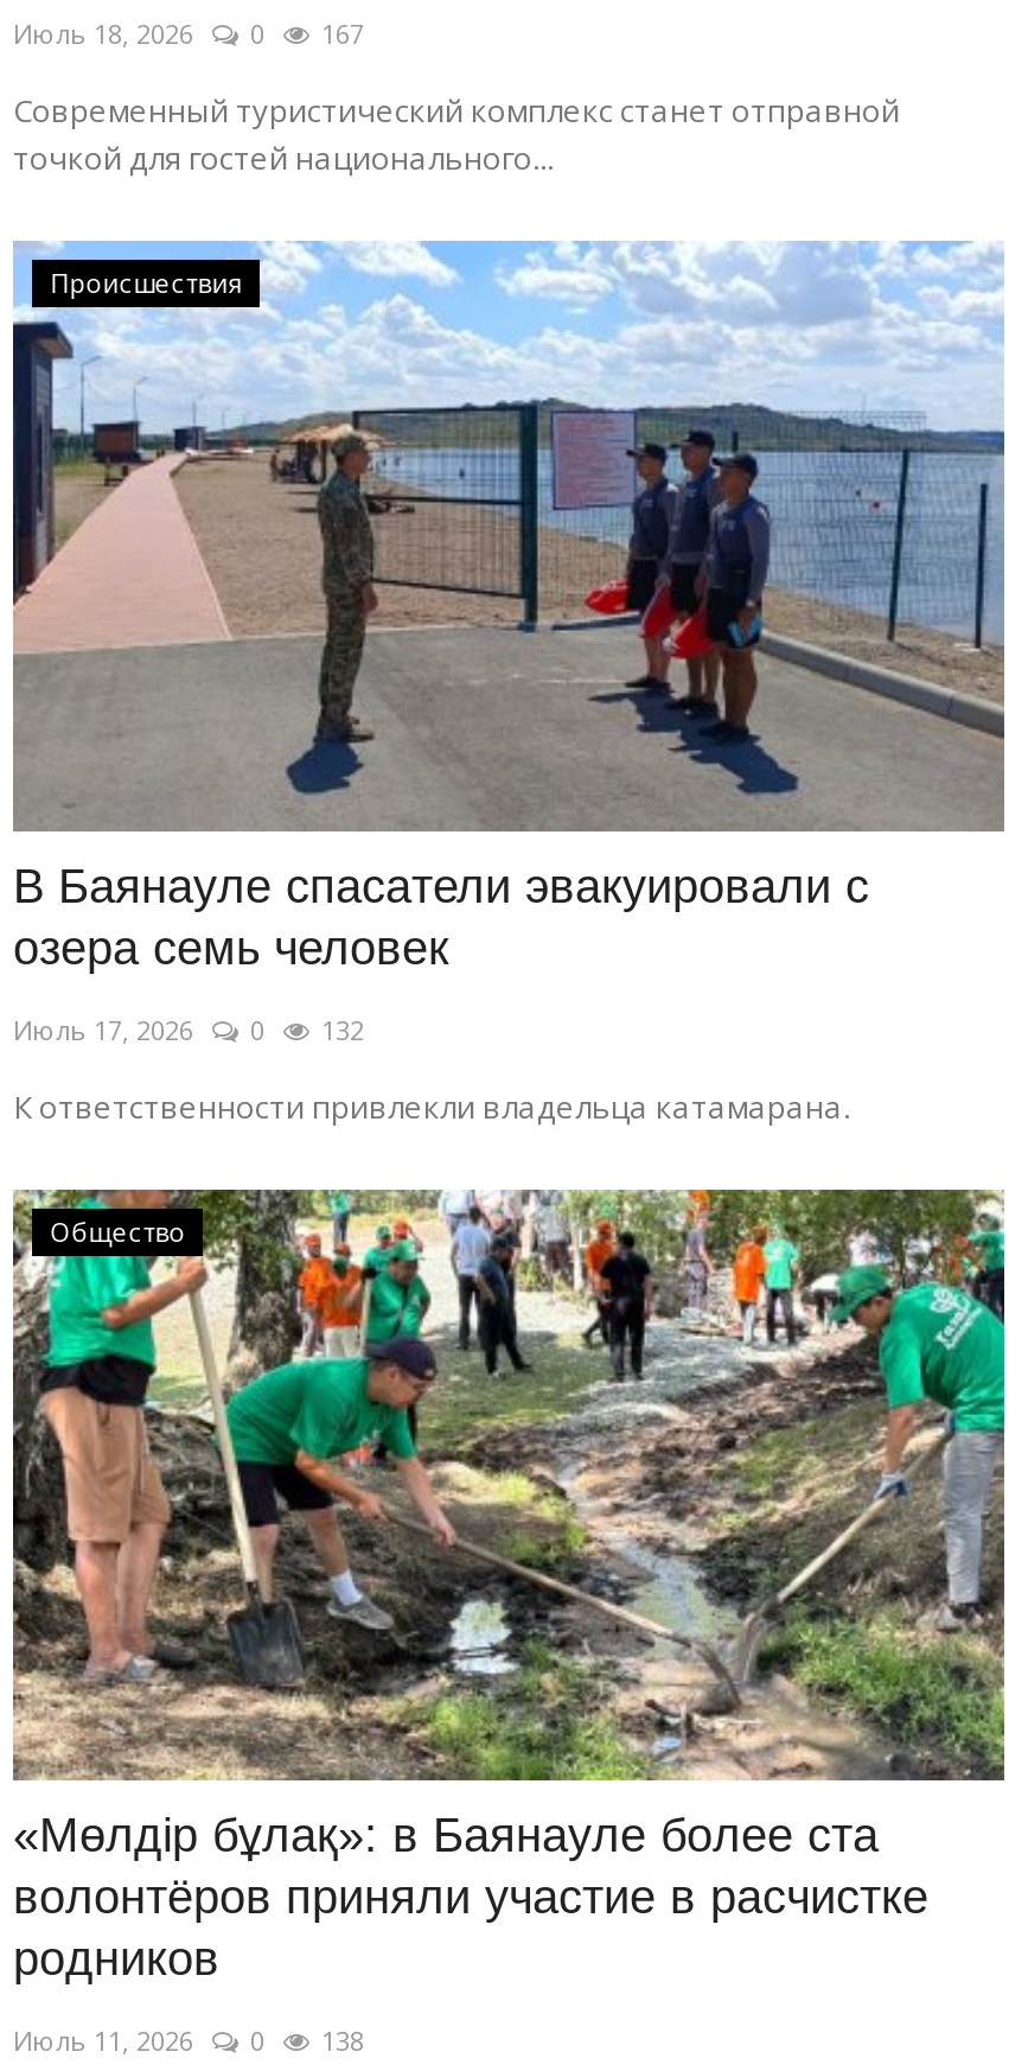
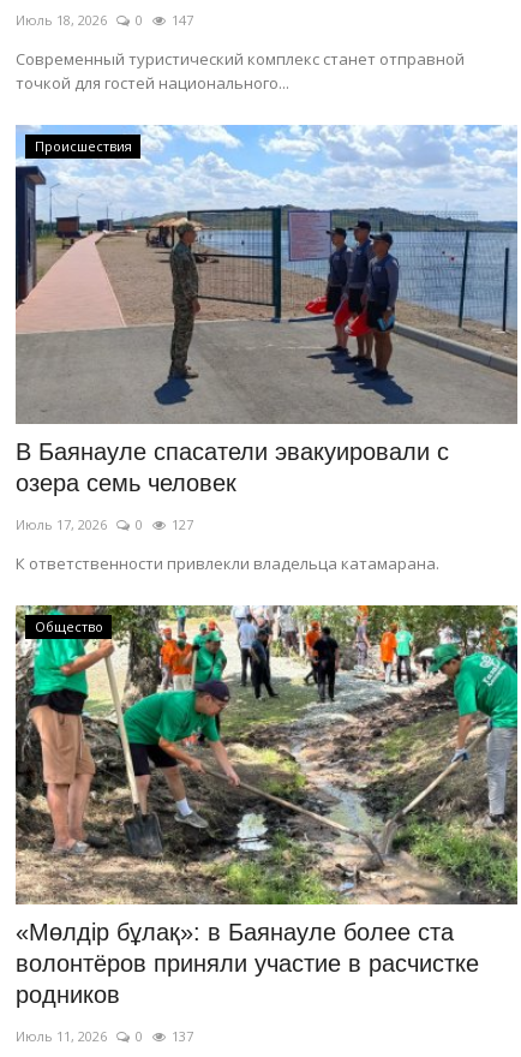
[321,16,364,52] 167 -> [172,11,193,29] 147
[13,1012,364,1047] Июль 17, 2026 0 132 -> [16,515,193,533] Июль 17, 2026 0 127
[13,2021,364,2057] Июль 11, 2026 0 138 -> [16,1026,193,1045] Июль 11, 2026 0 137

